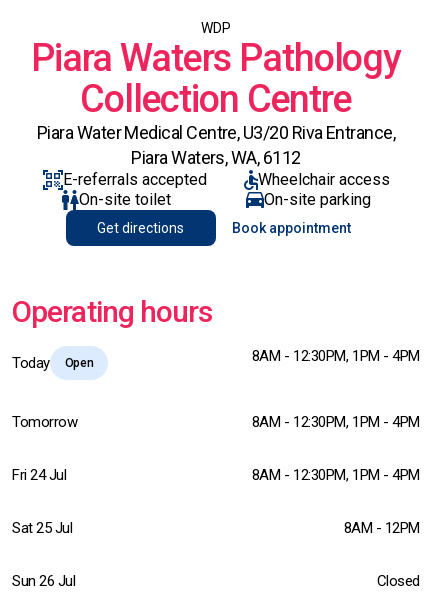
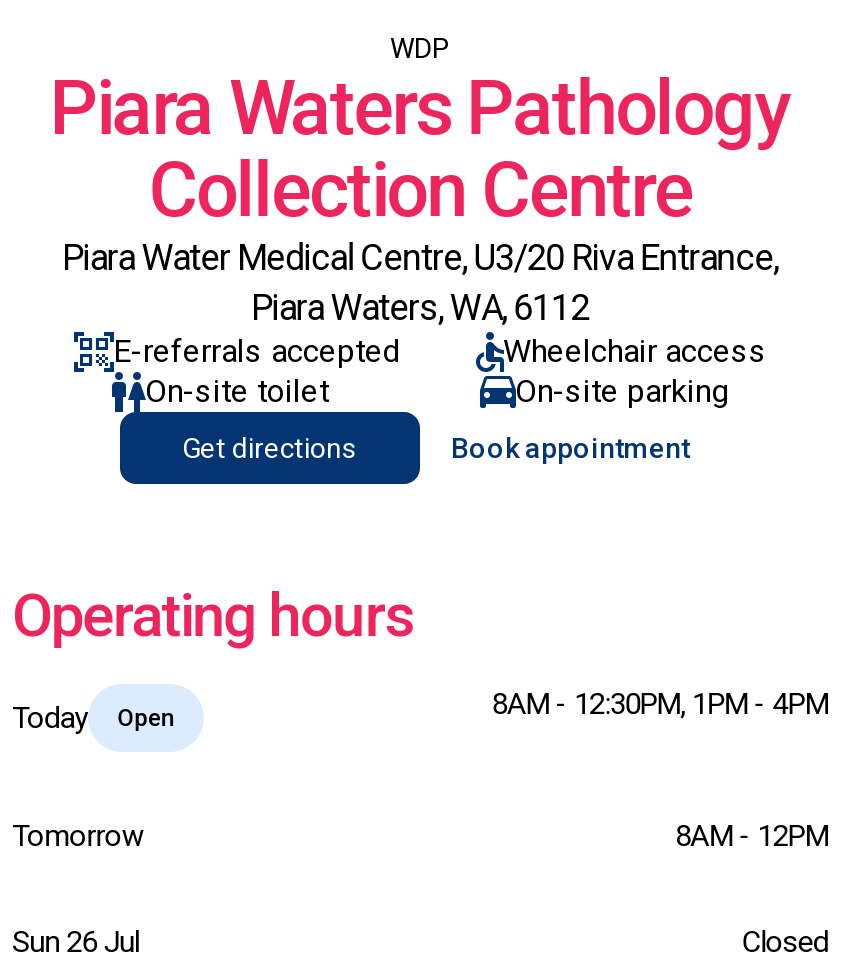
[12,413,420,537] 8AM - 12:30PM, 1PM - 4PM | Fri 24 Jul | 8AM - 12:30PM, 1PM - 4PM | Sat 25 Jul -> none

